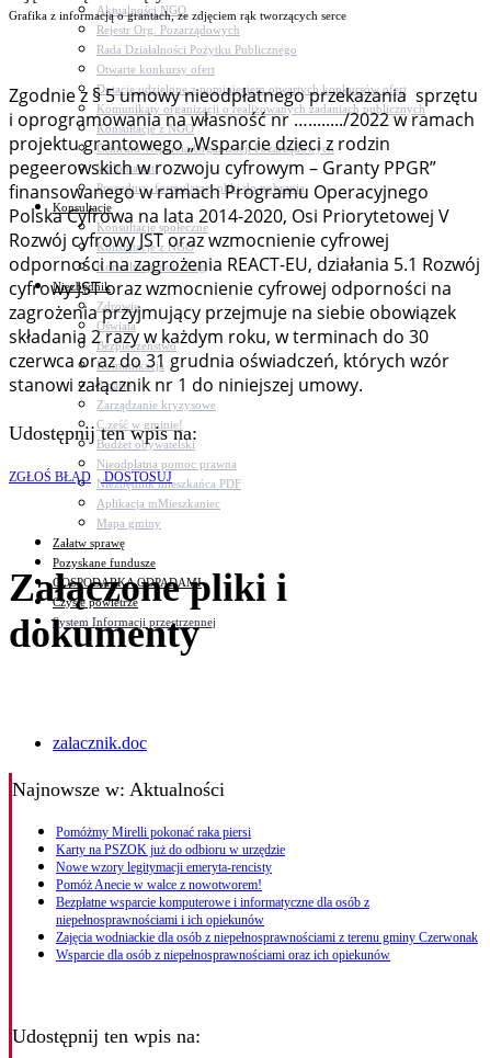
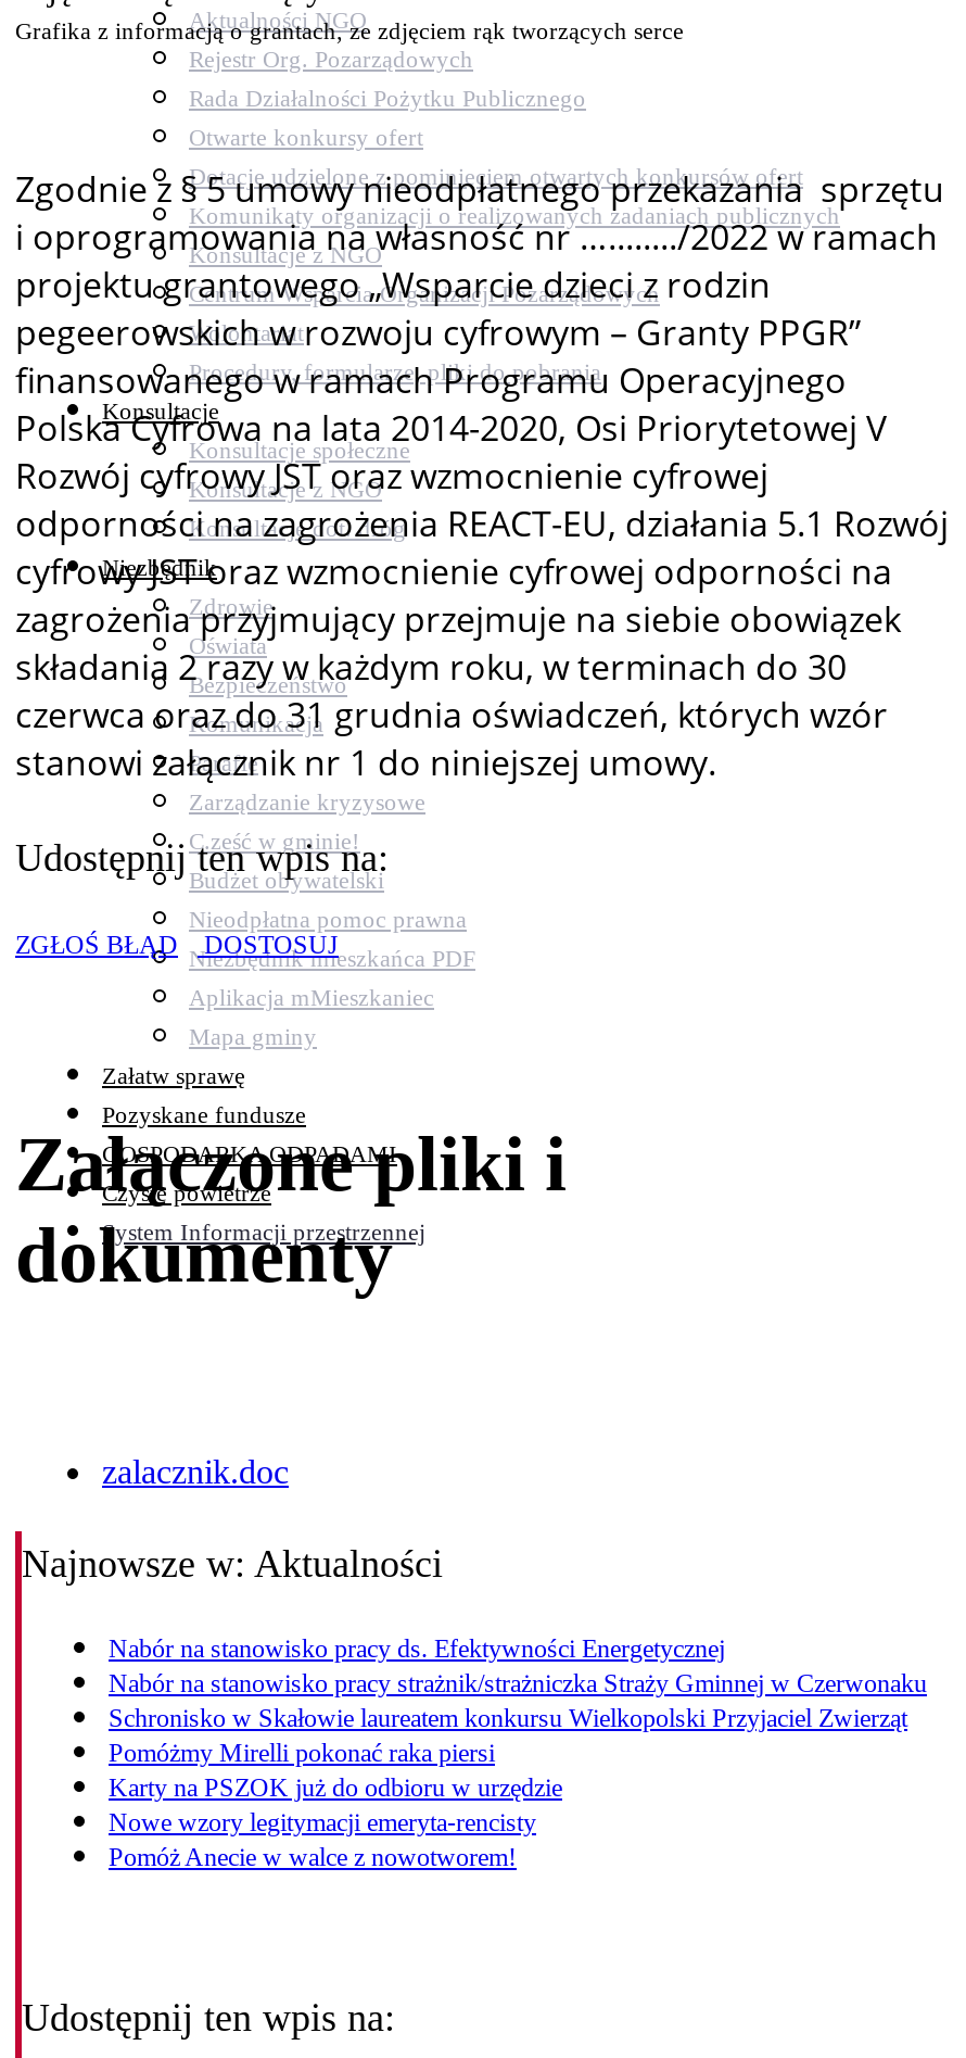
none -> [109,1634,927,1734] Nabór na stanowisko pracy ds. Efektywności Energetycznej | Nabór na stanowisko pracy strażnik/strażniczka Straży Gminnej w Czerwonaku | Schronisko w Skałowie laureatem konkursu Wielkopolski Przyjaciel Zwierząt
moved [56,825,285,893] -> [109,1738,562,1873]: Pomóżmy Mirelli pokonać raka piersi | Karty na PSZOK już do odbioru w urzędzie | Nowe wzory legitymacji emeryta-rencisty | Pomóż Anecie w walce z nowotworem!
[56,895,478,963] Bezpłatne wsparcie komputerowe i informatyczne dla osób z | niepełnosprawnościami i ich opiekunów | Zajęcia wodniackie dla osób z niepełnosprawnościami z terenu gminy Czerwonak | Wsparcie dla osób z niepełnosprawnościami oraz ich opiekunów -> none

